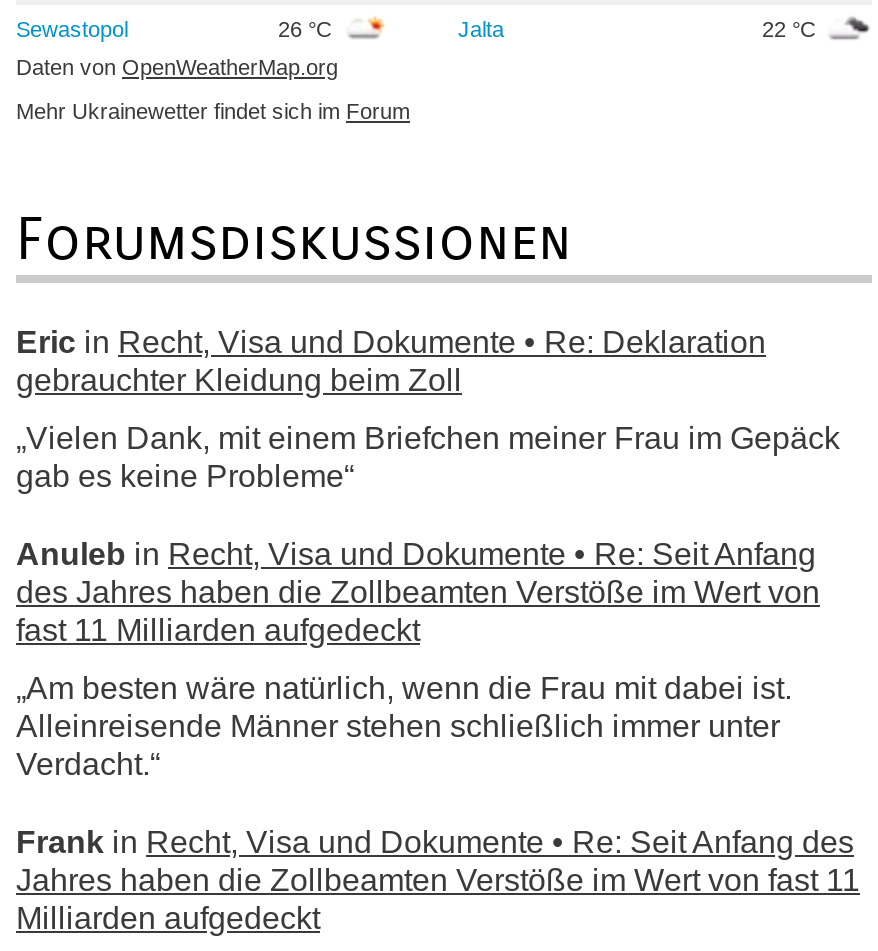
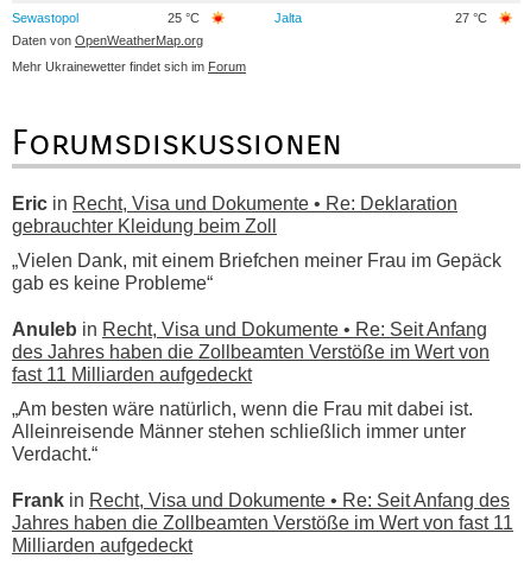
[278,16,338,40] 26 °C -> [168,10,203,24] 25 °C
[762,16,822,40] 22 °C -> [455,10,491,24] 27 °C

